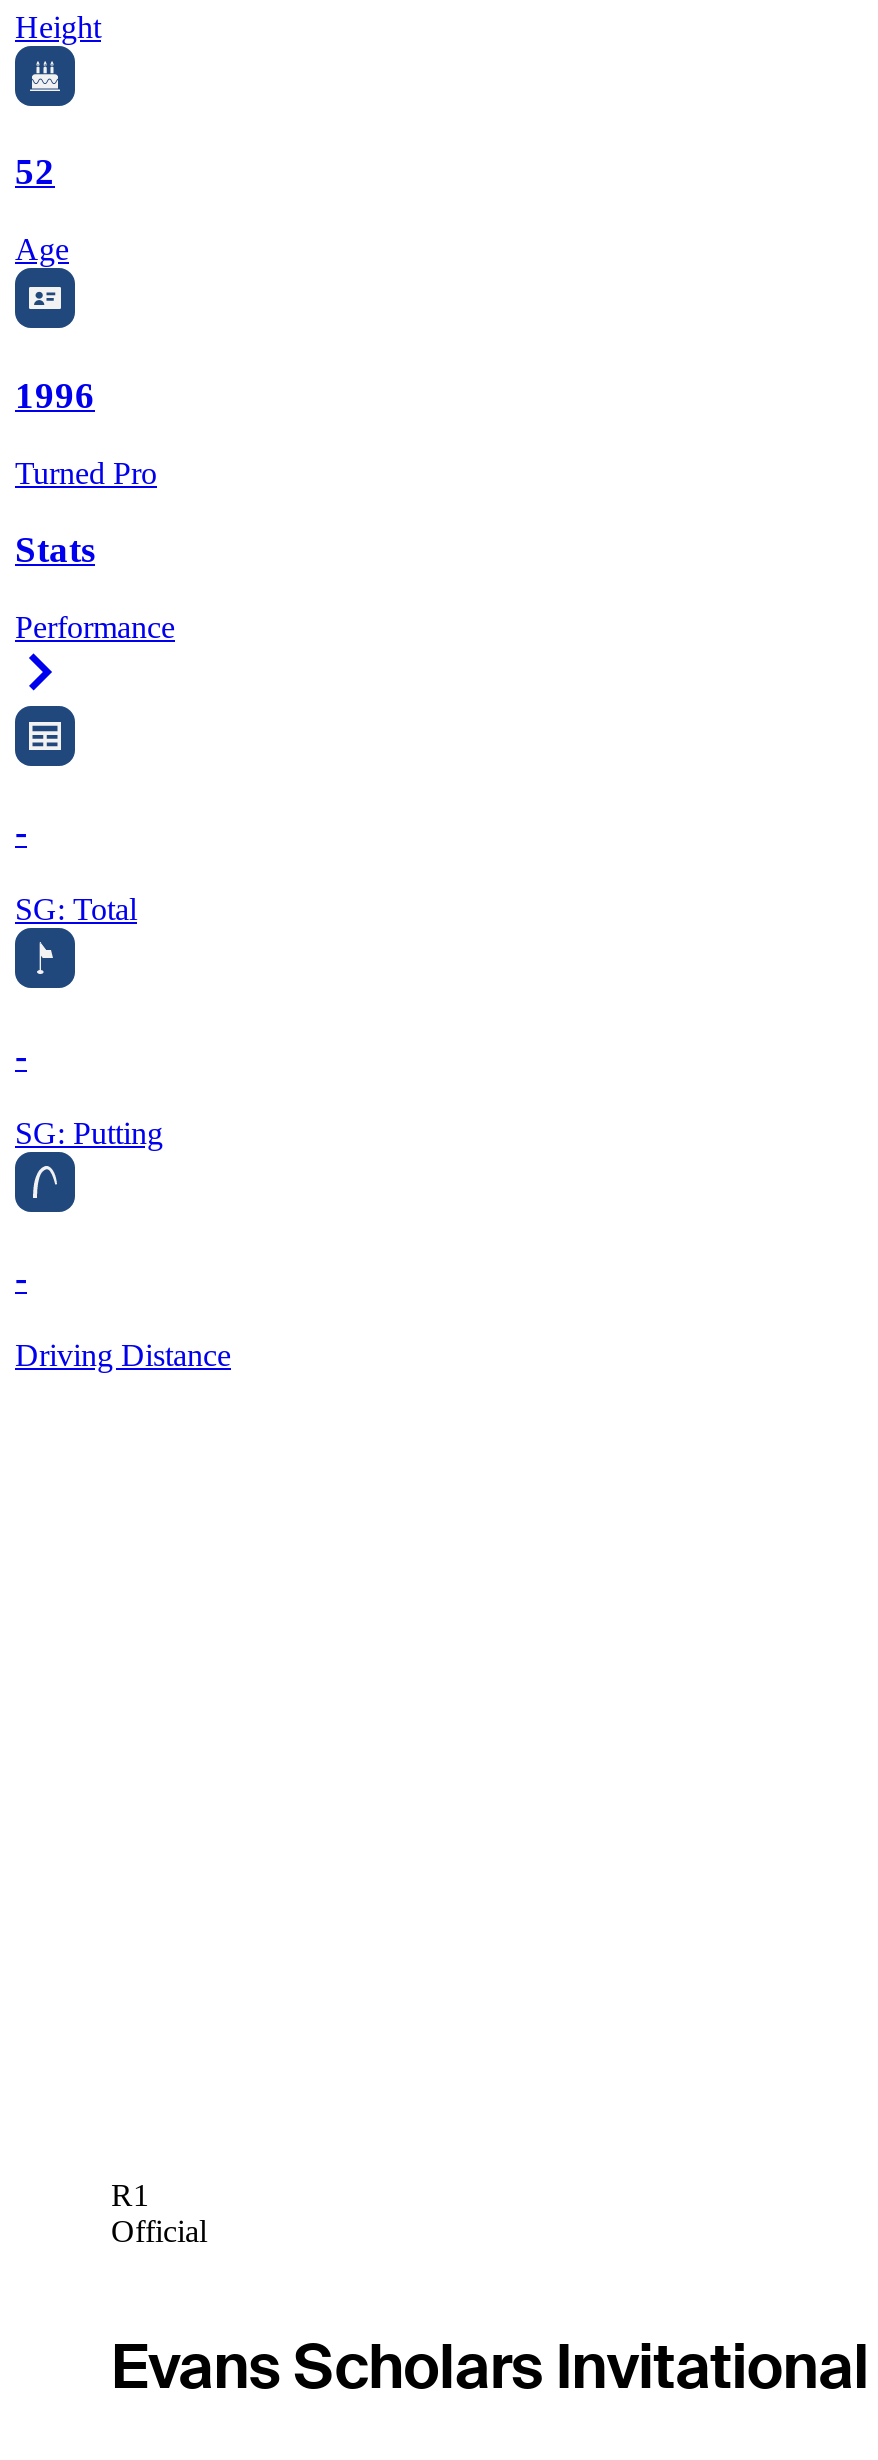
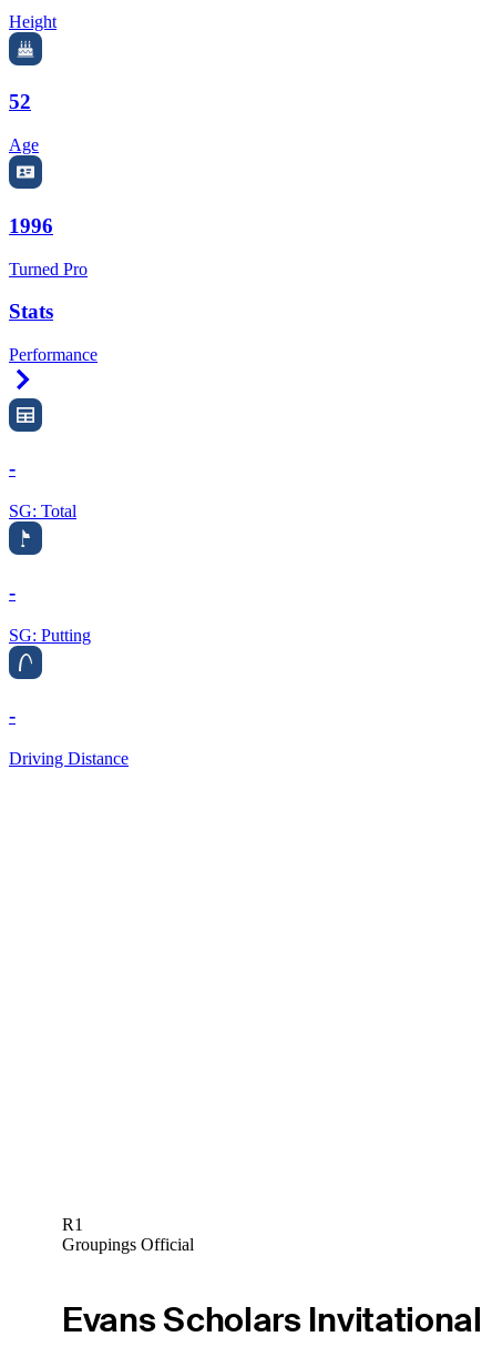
[111,2215,207,2249] Official -> [62,1235,194,1254] Groupings Official

